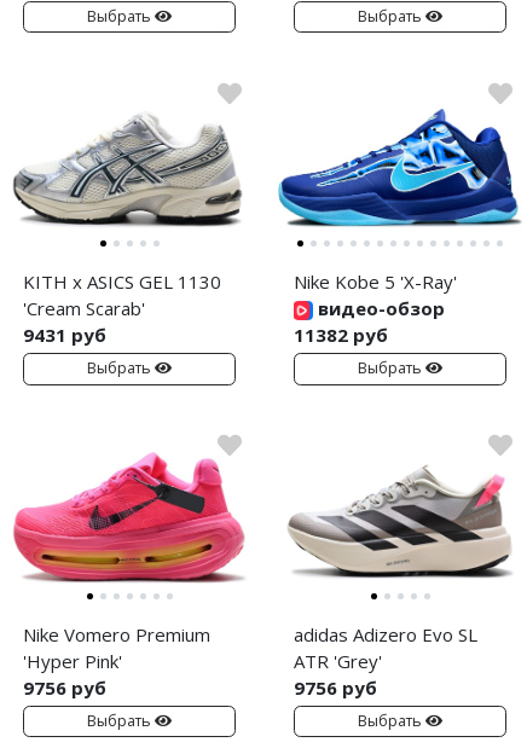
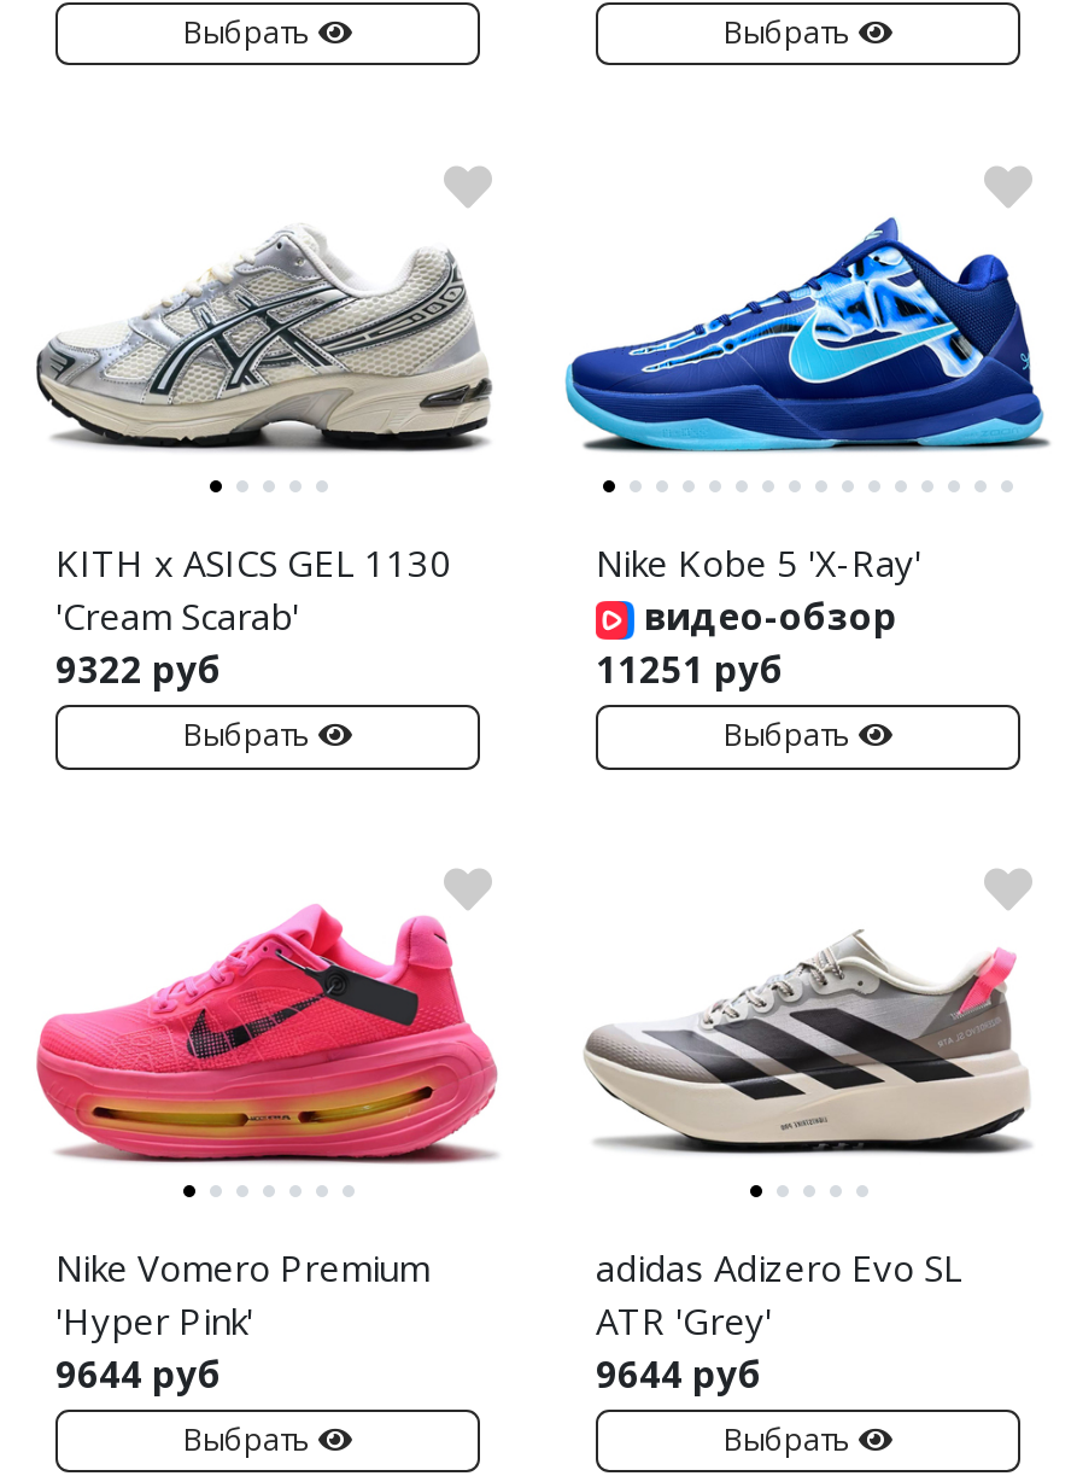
[23,323,106,347] 9431 руб -> [55,645,222,693] 9322 руб
[294,323,388,347] 11382 руб -> [596,645,784,693] 11251 руб
[23,675,106,699] 9756 руб -> [55,1349,222,1397] 9644 руб
[294,675,377,699] 9756 руб -> [596,1349,762,1397] 9644 руб

